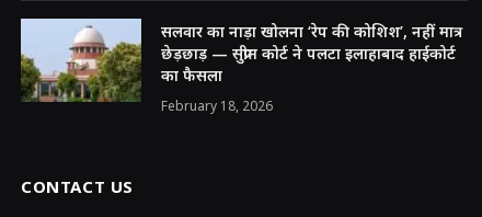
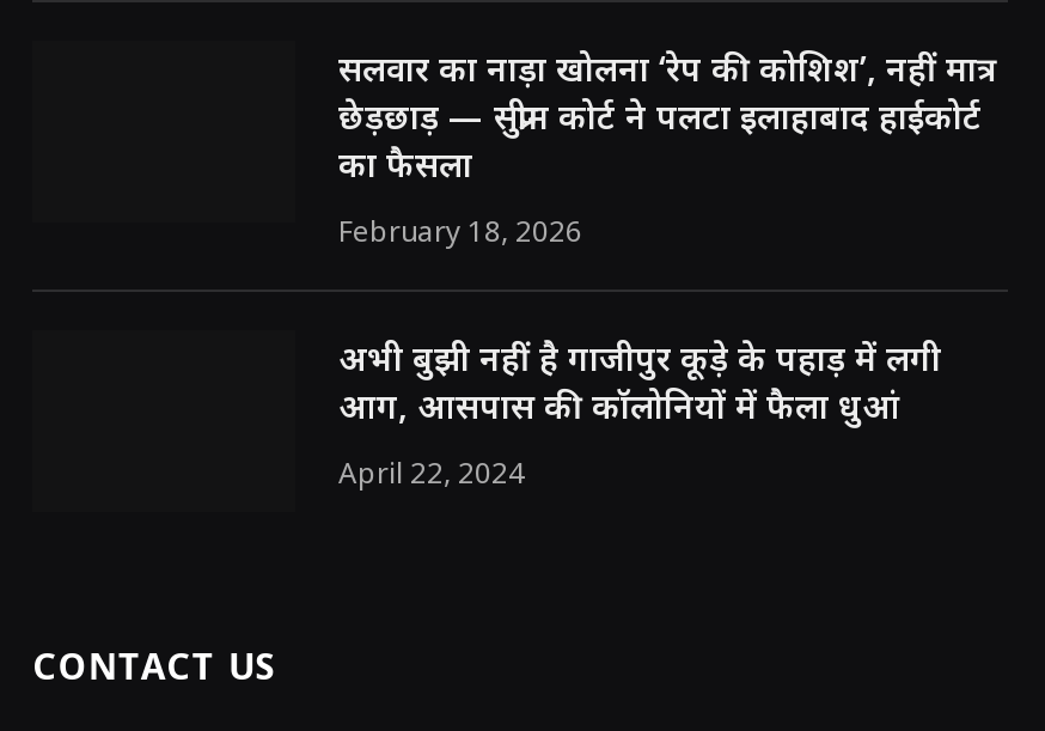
[20,18,142,103] [image] -> none
none -> [338,334,941,492] अभी बुझी नहीं है गाजीपुर कूड़े के पहाड़ में लगी | आग, आसपास की कॉलोनियों में फैला धुआं | April 22, 2024

